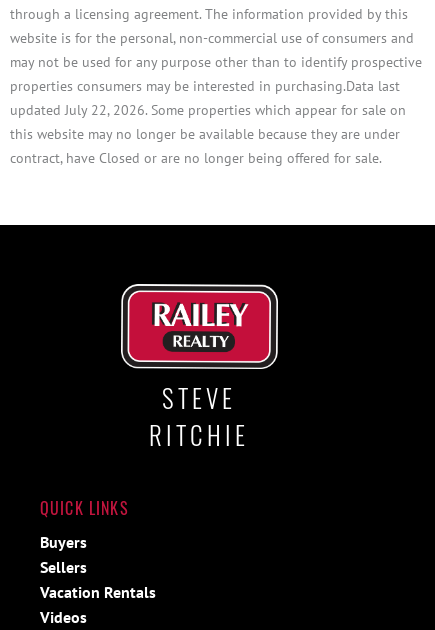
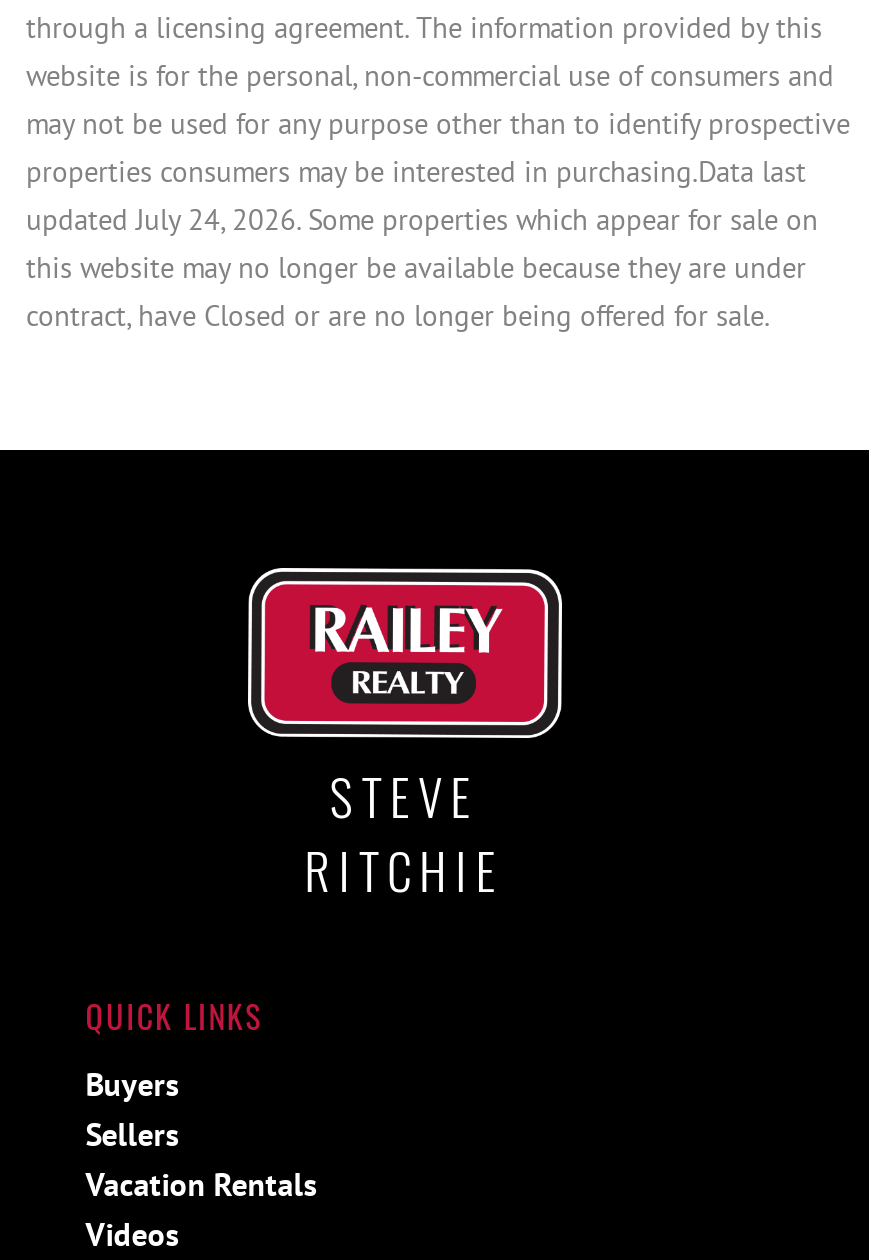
[10,100,406,119] updated July 22, 2026. Some properties which appear for sale on -> [26,199,818,237] updated July 24, 2026. Some properties which appear for sale on

